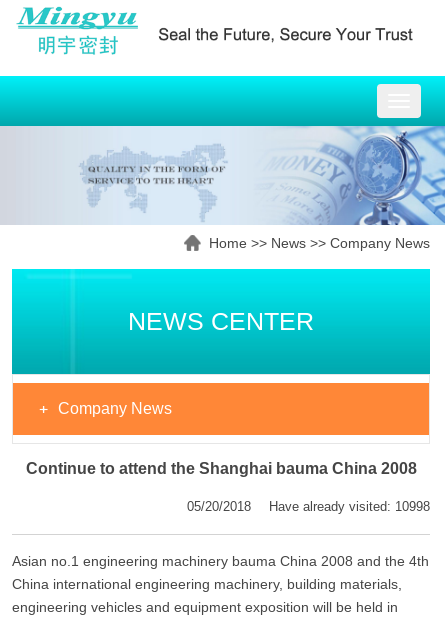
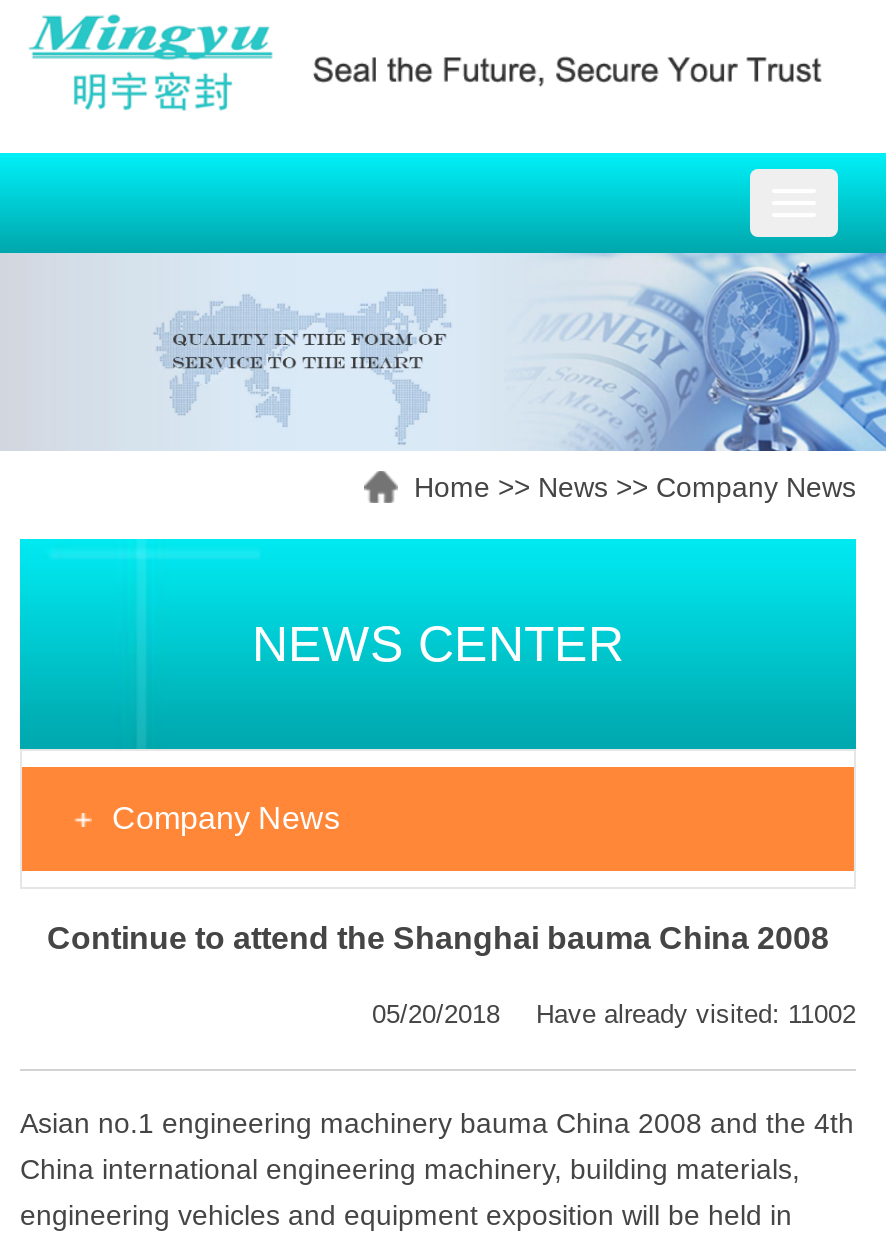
[269,499,430,514] Have already visited: 10998 -> [536,998,856,1028] Have already visited: 11002

